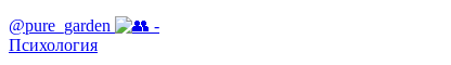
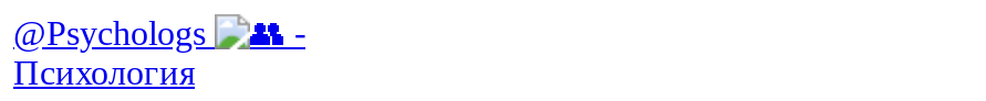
[9,16,111,34] @pure_garden -> [13,13,206,51] @Psychologs

